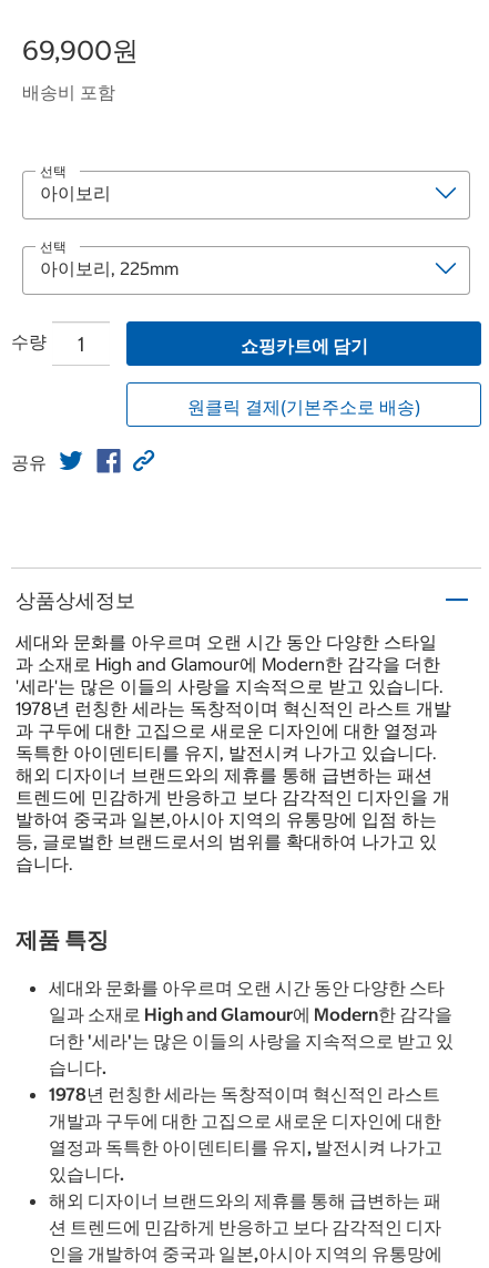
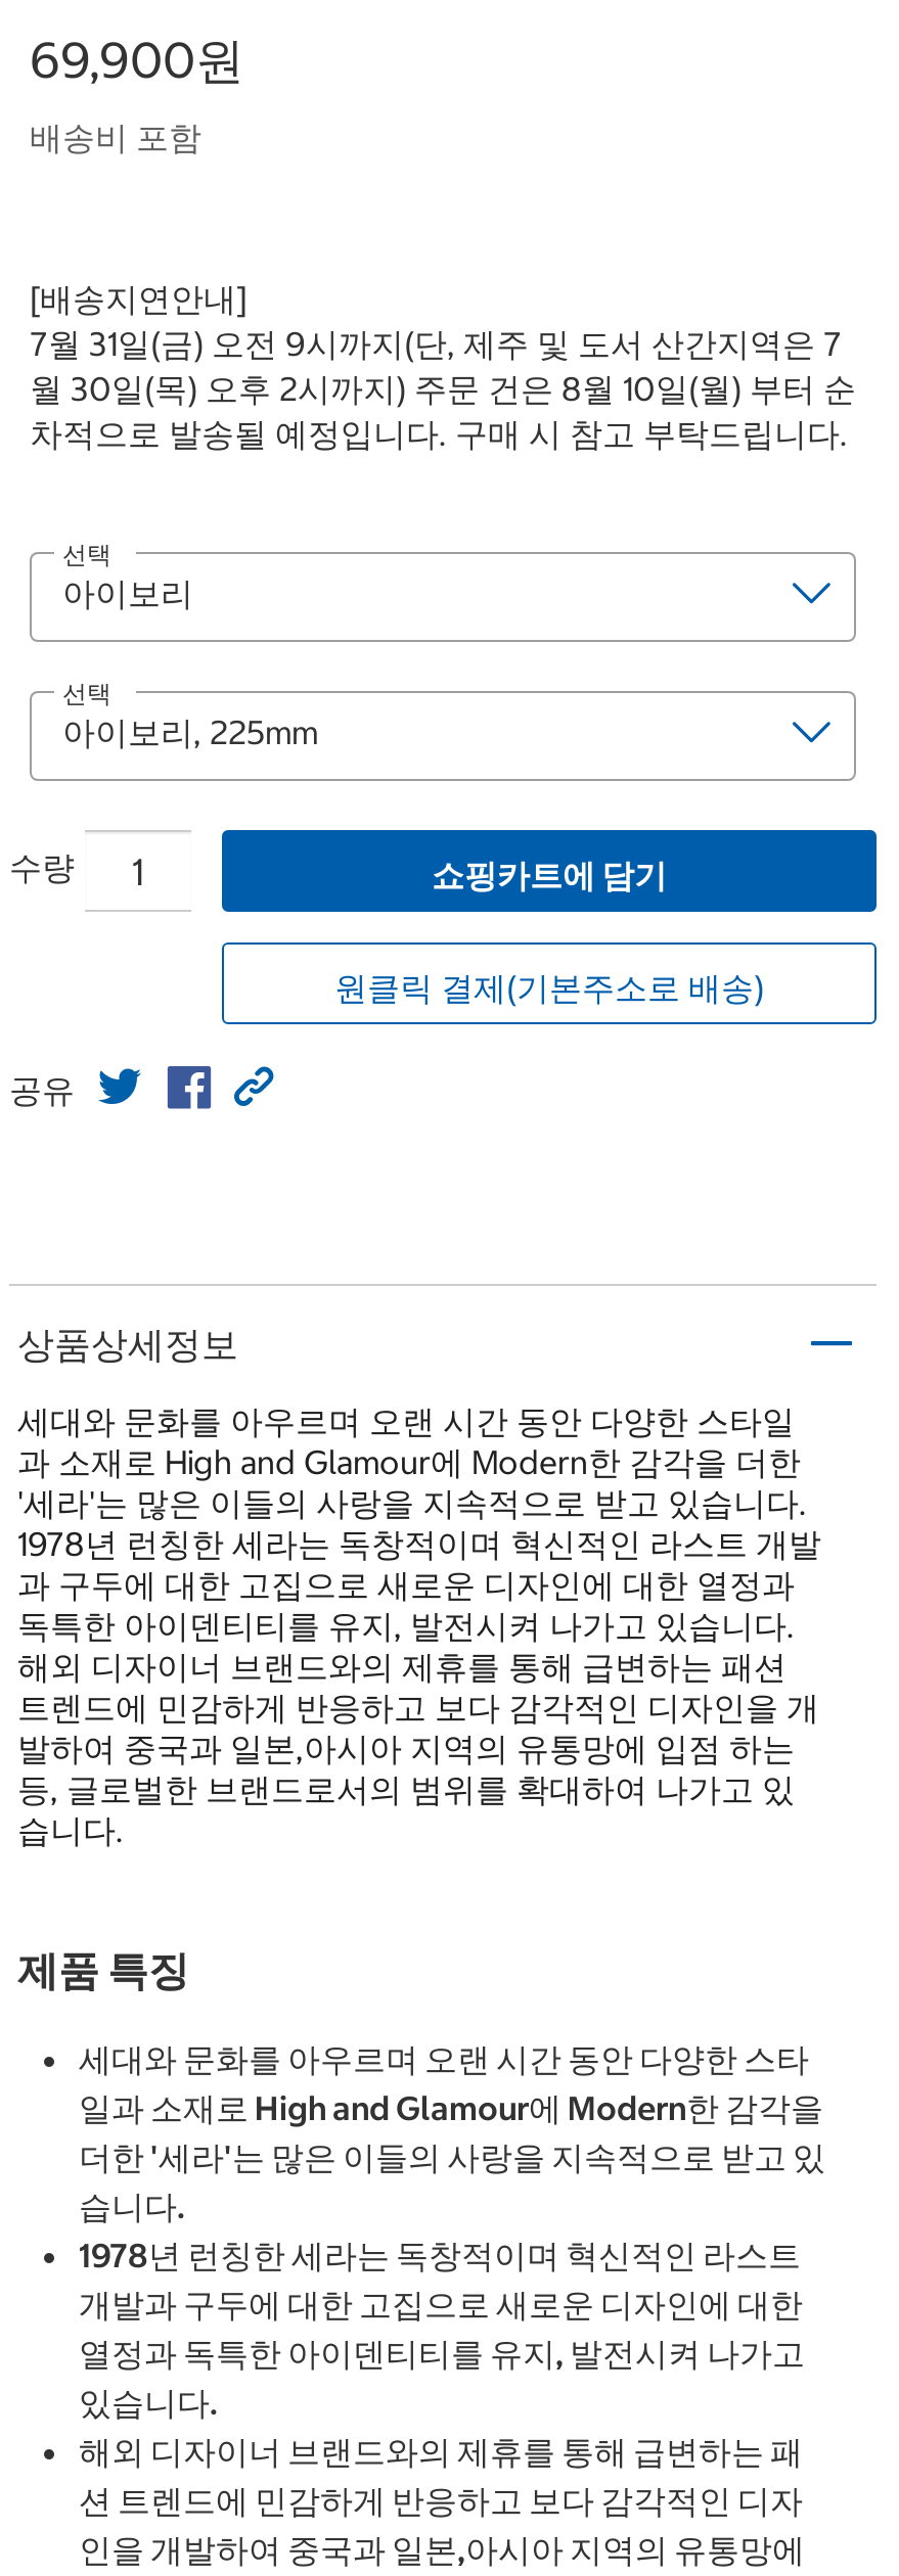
none -> [30,279,856,455] [배송지연안내] | 7월 31일(금) 오전 9시까지(단, 제주 및 도서 산간지역은 7 | 월 30일(목) 오후 2시까지) 주문 건은 8월 10일(월) 부터 순 | 차적으로 발송될 예정입니다. 구매 시 참고 부탁드립니다.

